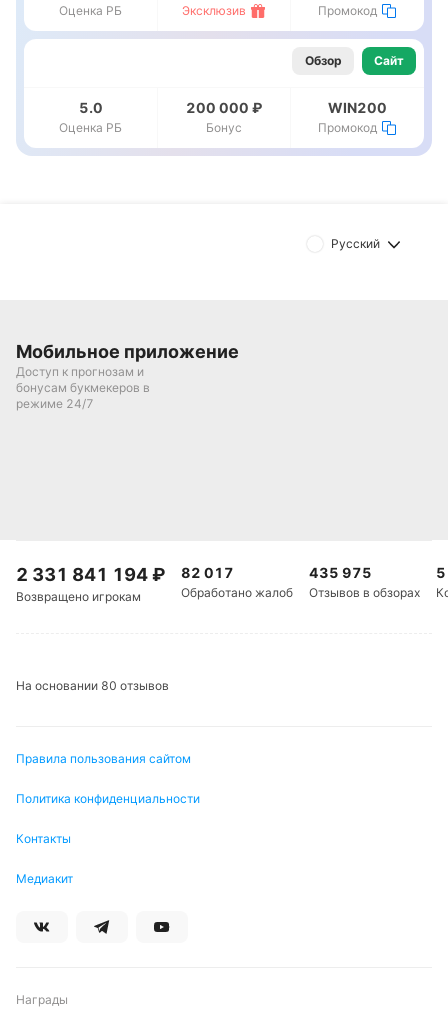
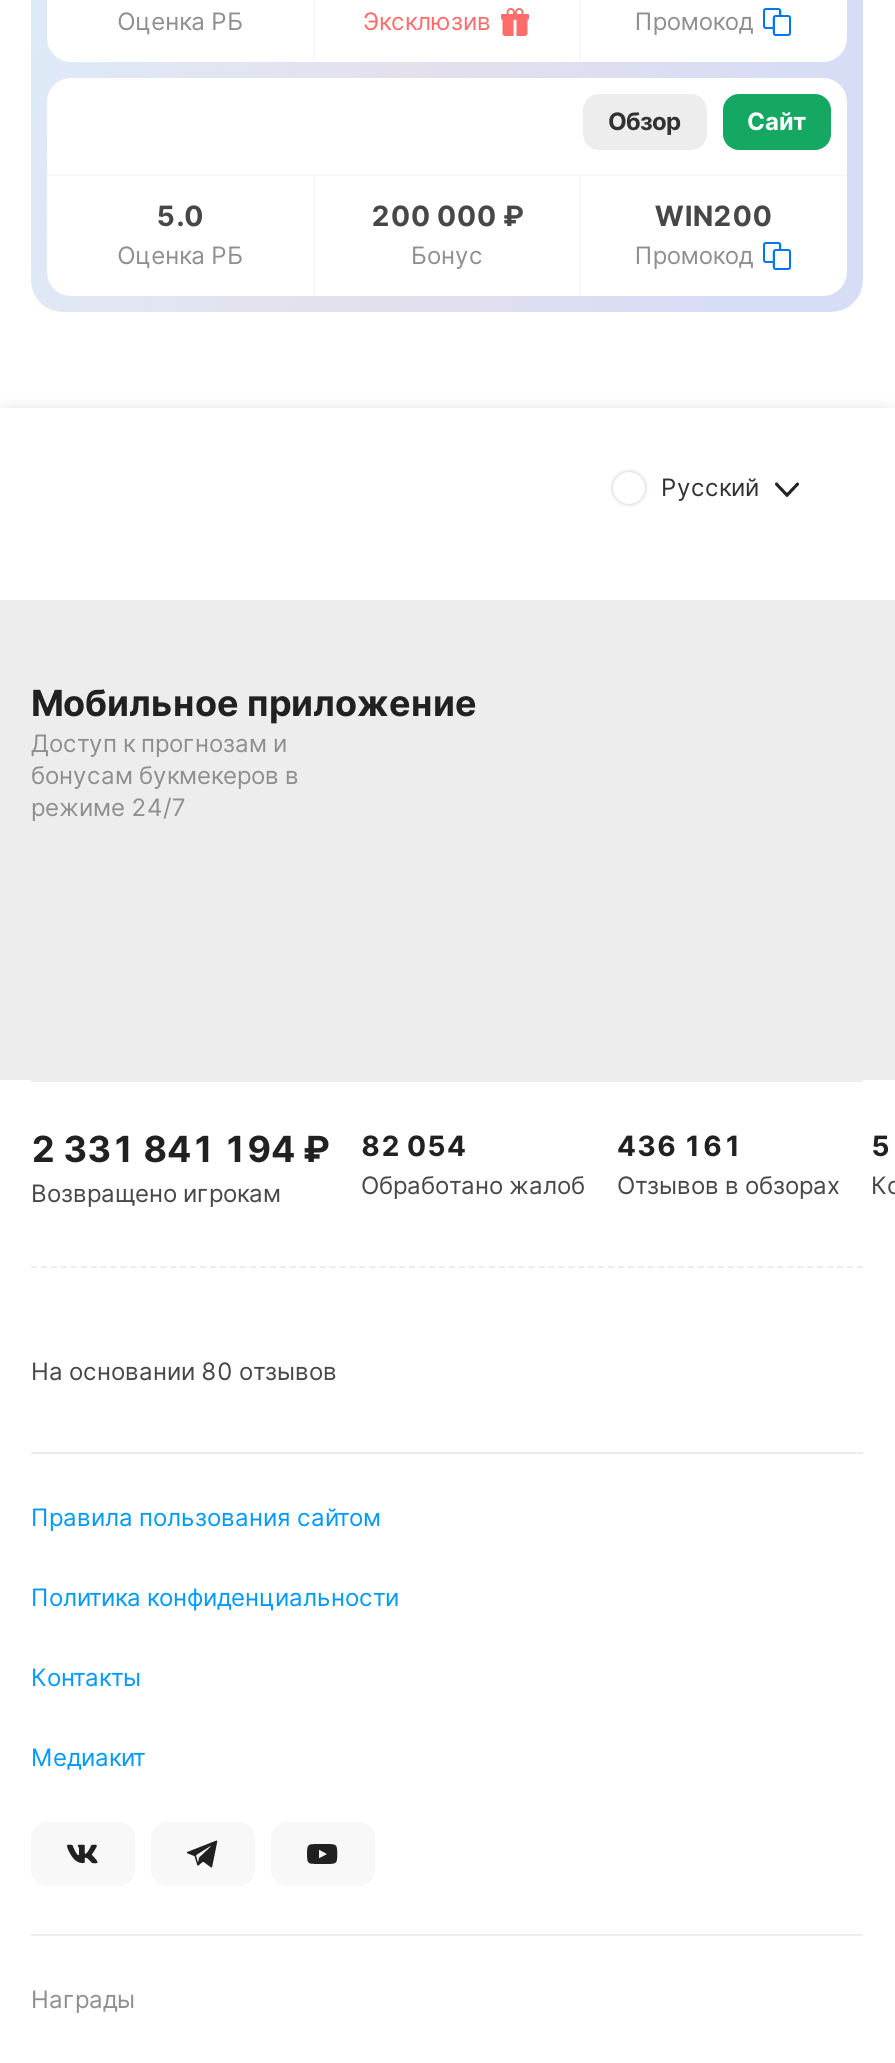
[16,564,234,585] 2 331 841 194 ₽ 82 017 -> [31,1128,467,1170] 2 331 841 194 ₽ 82 054
[309,564,372,581] 435 975 -> [617,1128,743,1162] 436 161

